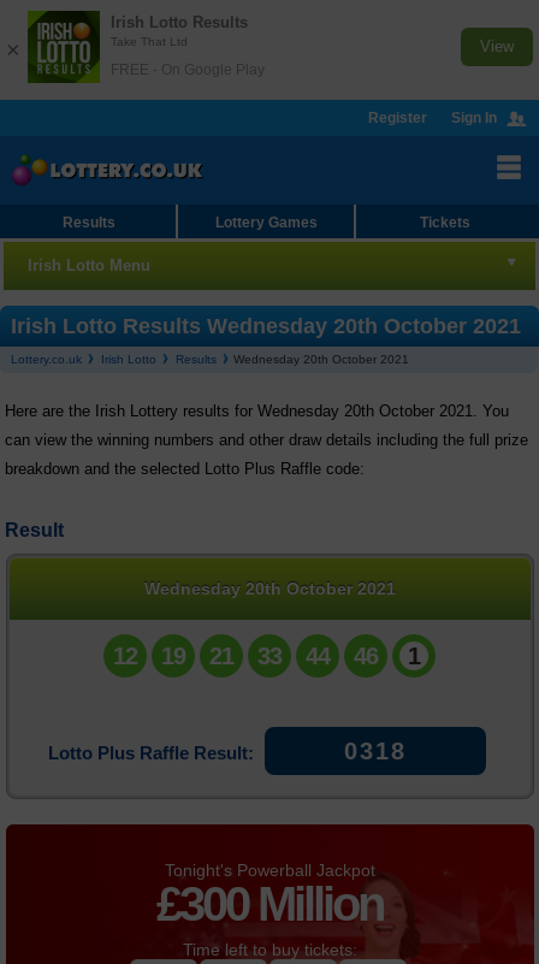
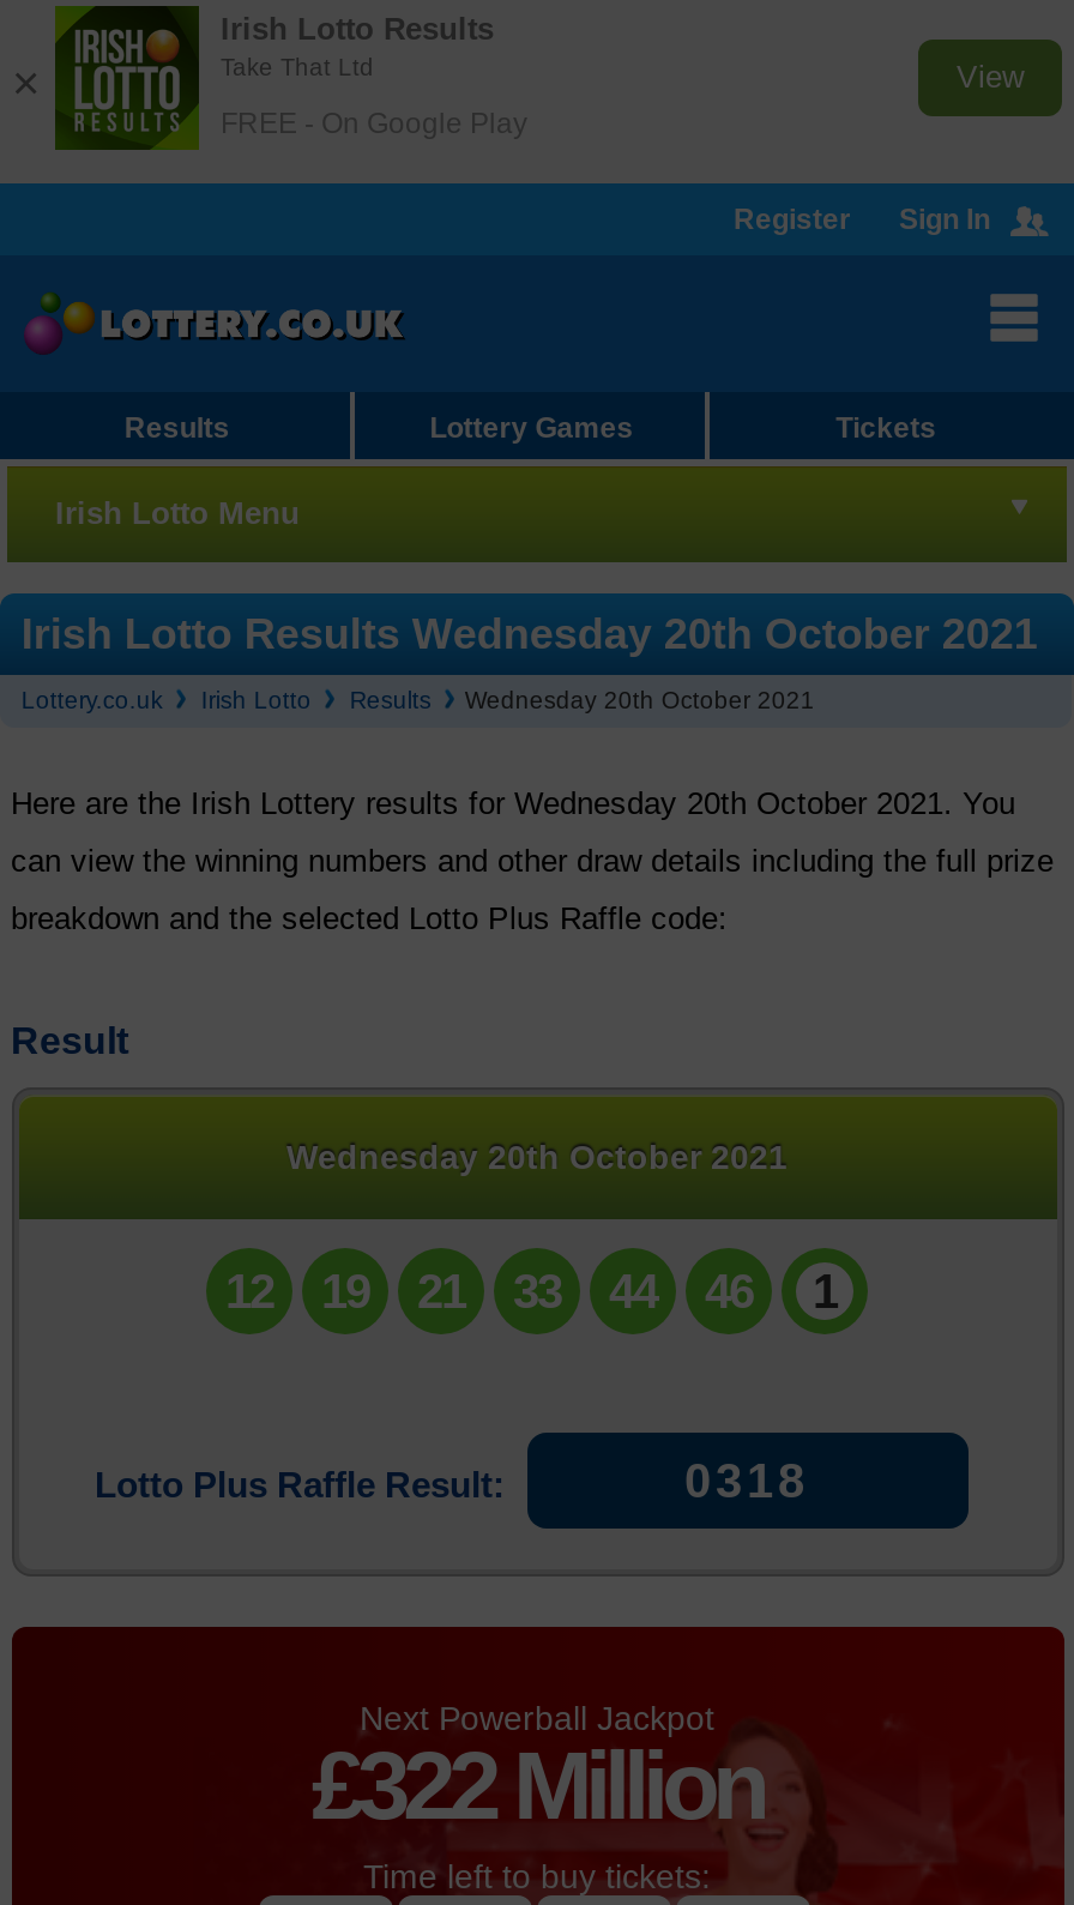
[164,860,375,880] Tonight's Powerball Jackpot -> [360,1699,714,1737] Next Powerball Jackpot
[156,877,383,930] £300 Million -> [312,1732,762,1838] £322 Million

